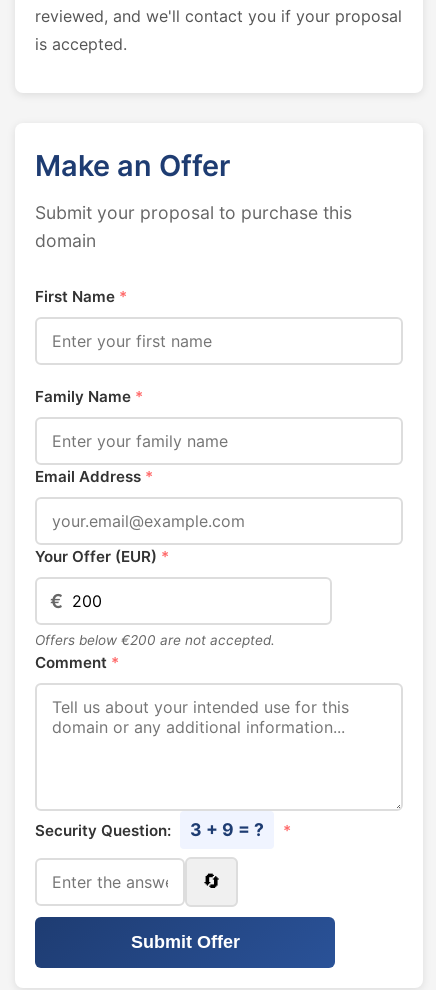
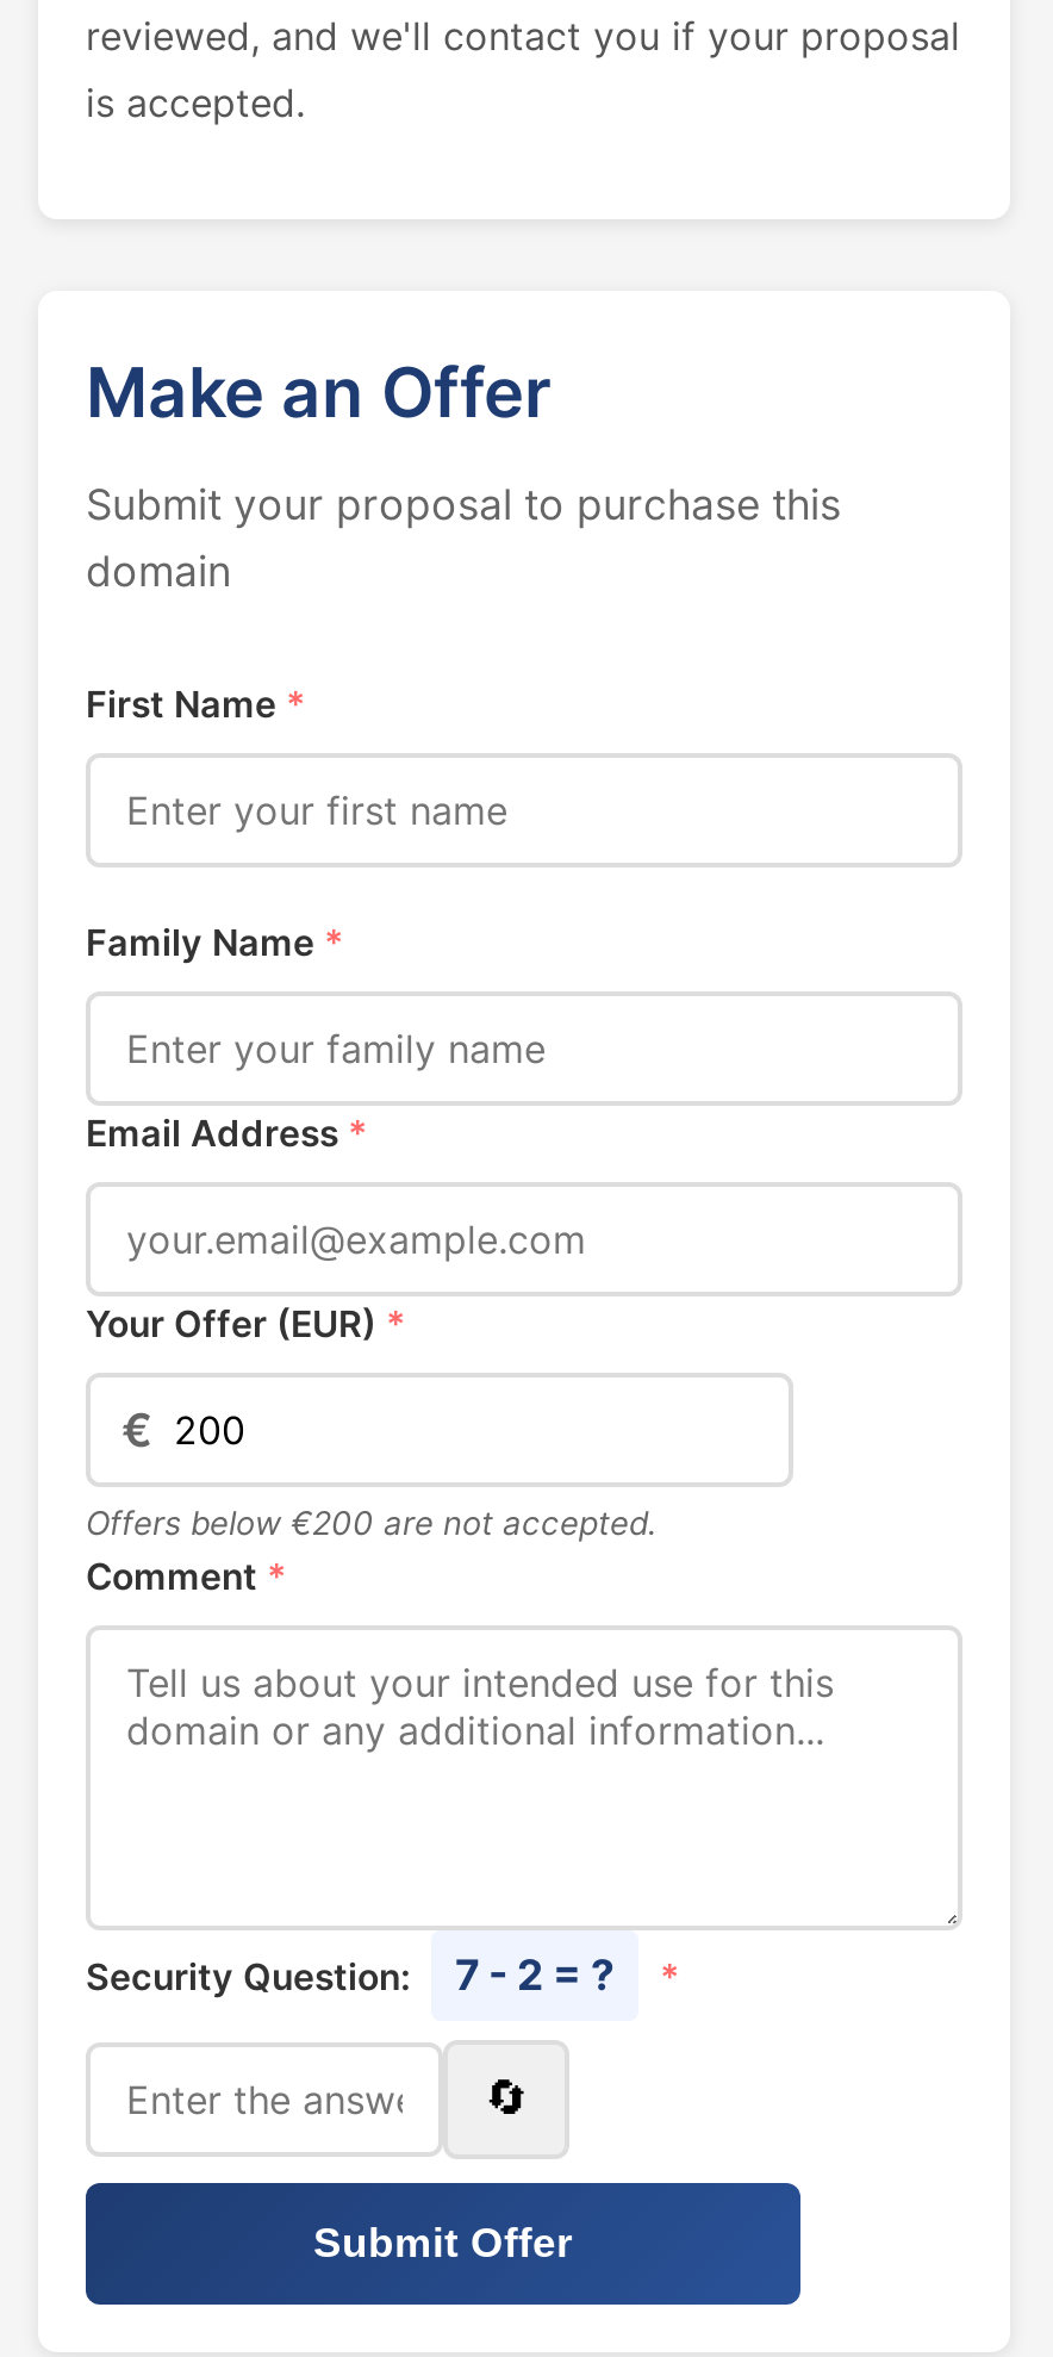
[190,819,264,840] 3 + 9 = ? -> [455,1949,615,2000] 7 - 2 = ?

